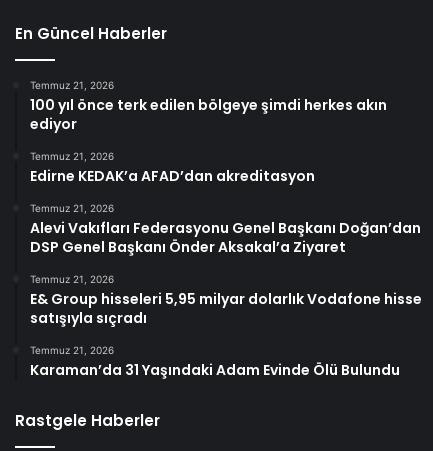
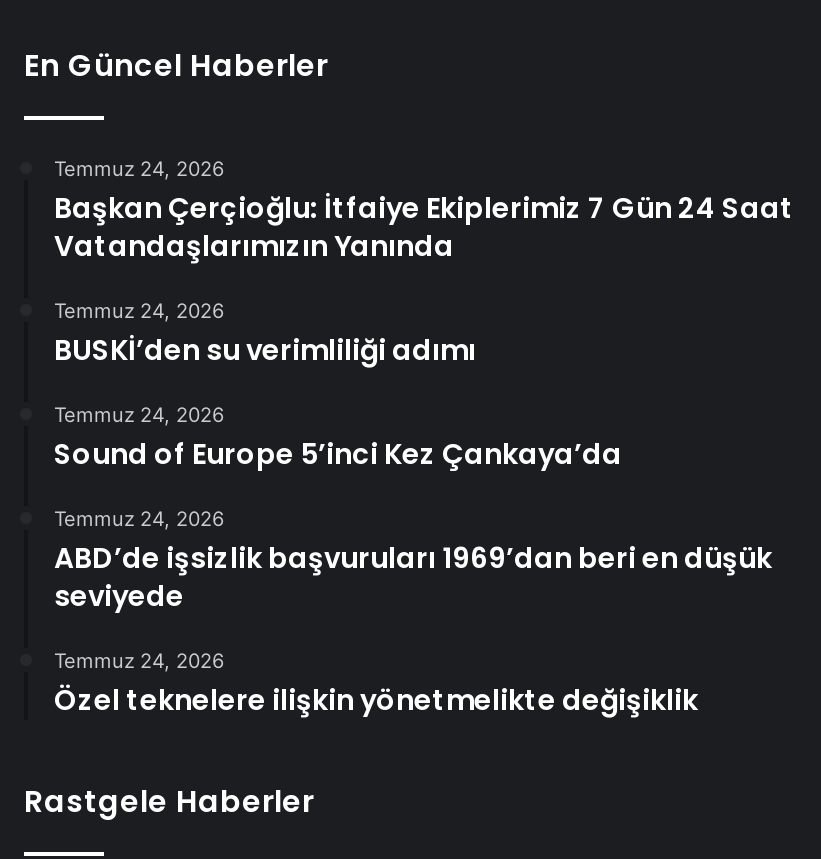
[30,79,387,134] Temmuz 21, 2026 | 100 yıl önce terk edilen bölgeye şimdi herkes akın | ediyor -> [54,157,794,267] Temmuz 24, 2026 | Başkan Çerçioğlu: İtfaiye Ekiplerimiz 7 Gün 24 Saat | Vatandaşlarımızın Yanında
[30,150,315,186] Temmuz 21, 2026 | Edirne KEDAK’a AFAD’dan akreditasyon -> [54,299,476,371] Temmuz 24, 2026 | BUSKİ’den su verimliliği adımı
[30,202,421,257] Temmuz 21, 2026 | Alevi Vakıfları Federasyonu Genel Başkanı Doğan’dan | DSP Genel Başkanı Önder Aksakal’a Ziyaret -> [54,403,622,475] Temmuz 24, 2026 | Sound of Europe 5’inci Kez Çankaya’da
[30,273,422,328] Temmuz 21, 2026 | E& Group hisseleri 5,95 milyar dolarlık Vodafone hisse | satışıyla sıçradı -> [54,507,772,617] Temmuz 24, 2026 | ABD’de işsizlik başvuruları 1969’dan beri en düşük | seviyede
[30,344,400,380] Temmuz 21, 2026 | Karaman’da 31 Yaşındaki Adam Evinde Ölü Bulundu -> [54,649,698,721] Temmuz 24, 2026 | Özel teknelere ilişkin yönetmelikte değişiklik

